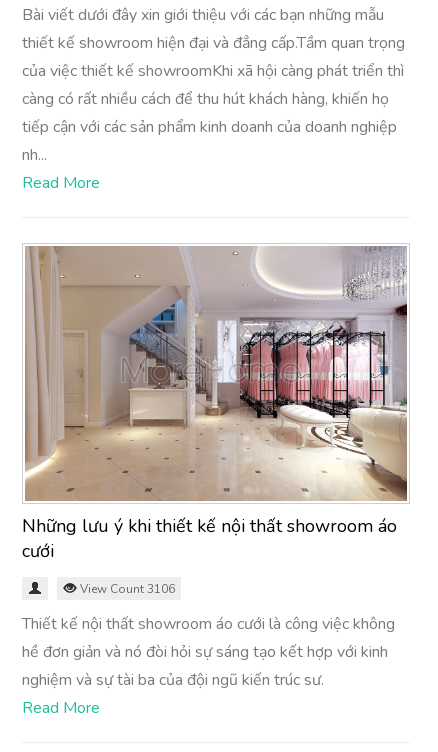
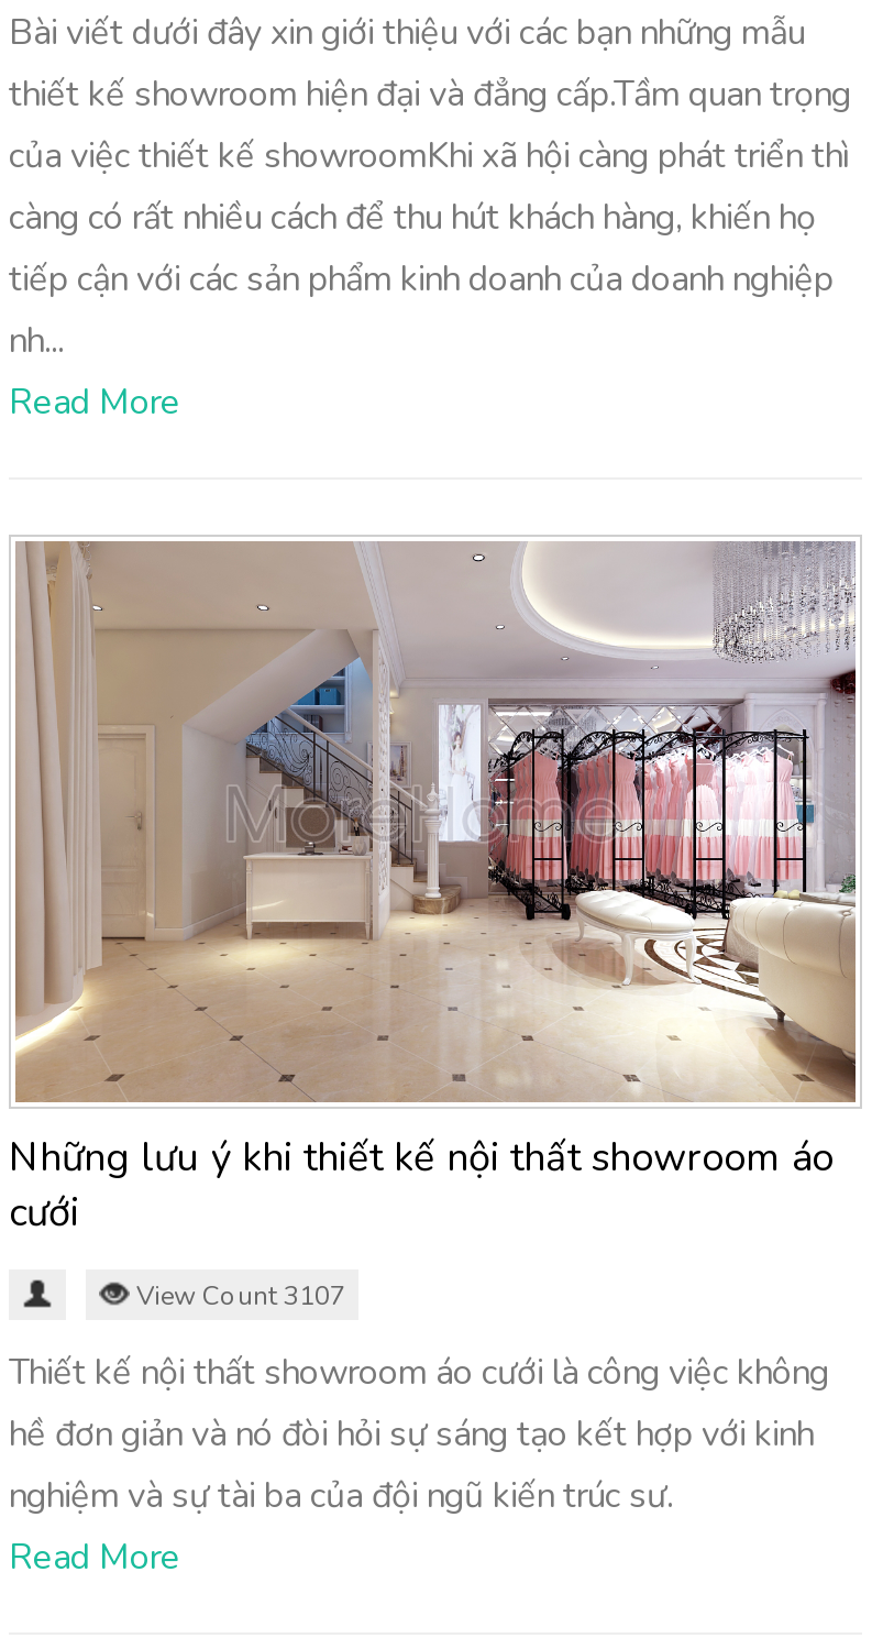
[77,580,175,596] View Count 3106 -> [130,1277,345,1312] View Count 3107

